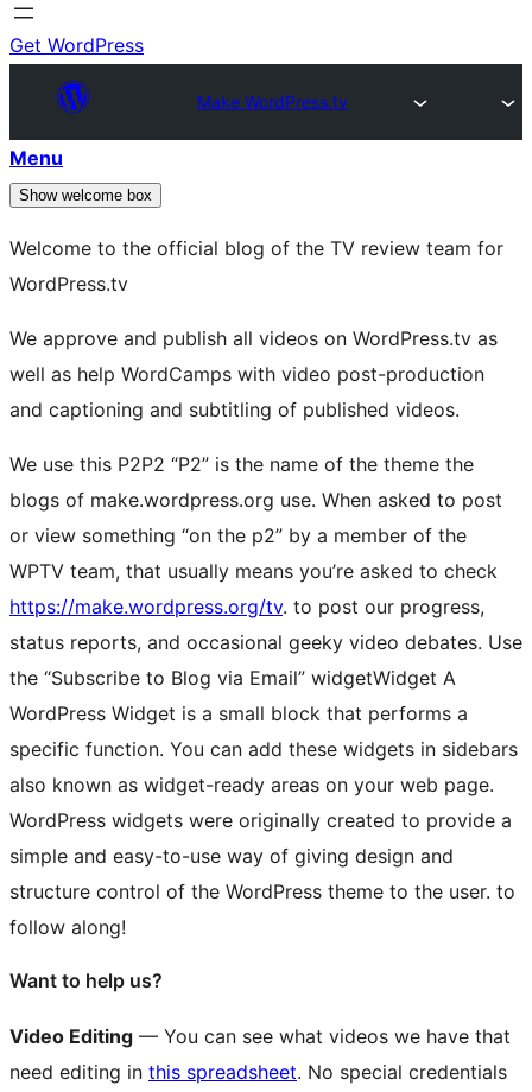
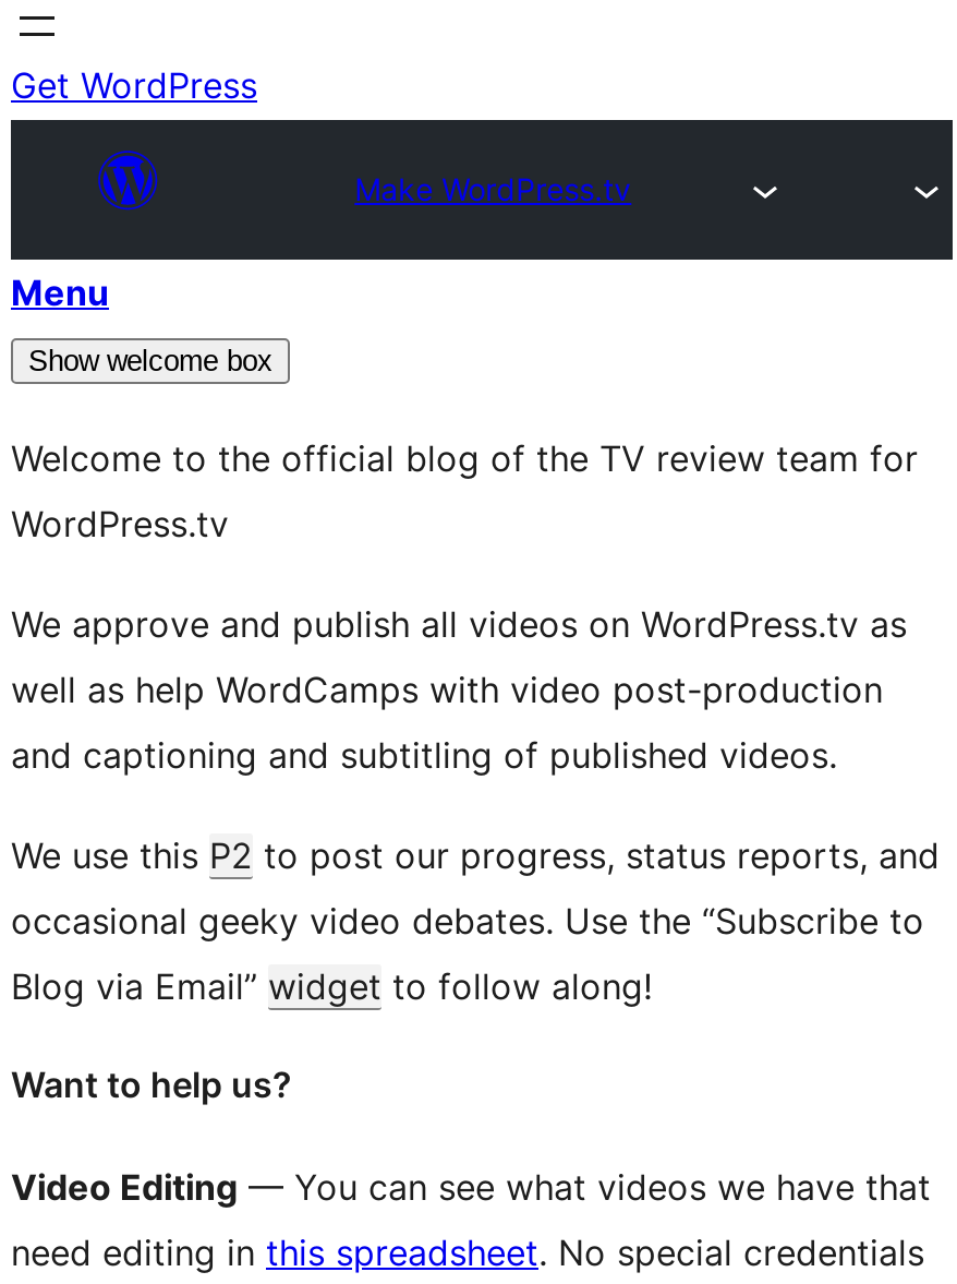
[9,452,522,939] We use this P2P2 “P2” is the name of the theme the | blogs of make.wordpress.org use. When asked to post | or view something “on the p2” by a member of the | WPTV team, that usually means you’re asked to check | https://make.wordpress.org/tv. to post our progress, | status reports, and occasional geeky video debates. Use | the “Subscribe to Blog via Email” widgetWidget A | WordPress Widget is a small block that performs a | specific function. You can add these widgets in sidebars | also known as widget-ready areas on your web page. | WordPress widgets were originally created to provide a | simple and easy-to-use way of giving design and | structure control of the WordPress theme to the user. to | follow along! -> [11,833,940,1008] We use this P2 to post our progress, status reports, and | occasional geeky video debates. Use the “Subscribe to | Blog via Email” widget to follow along!

